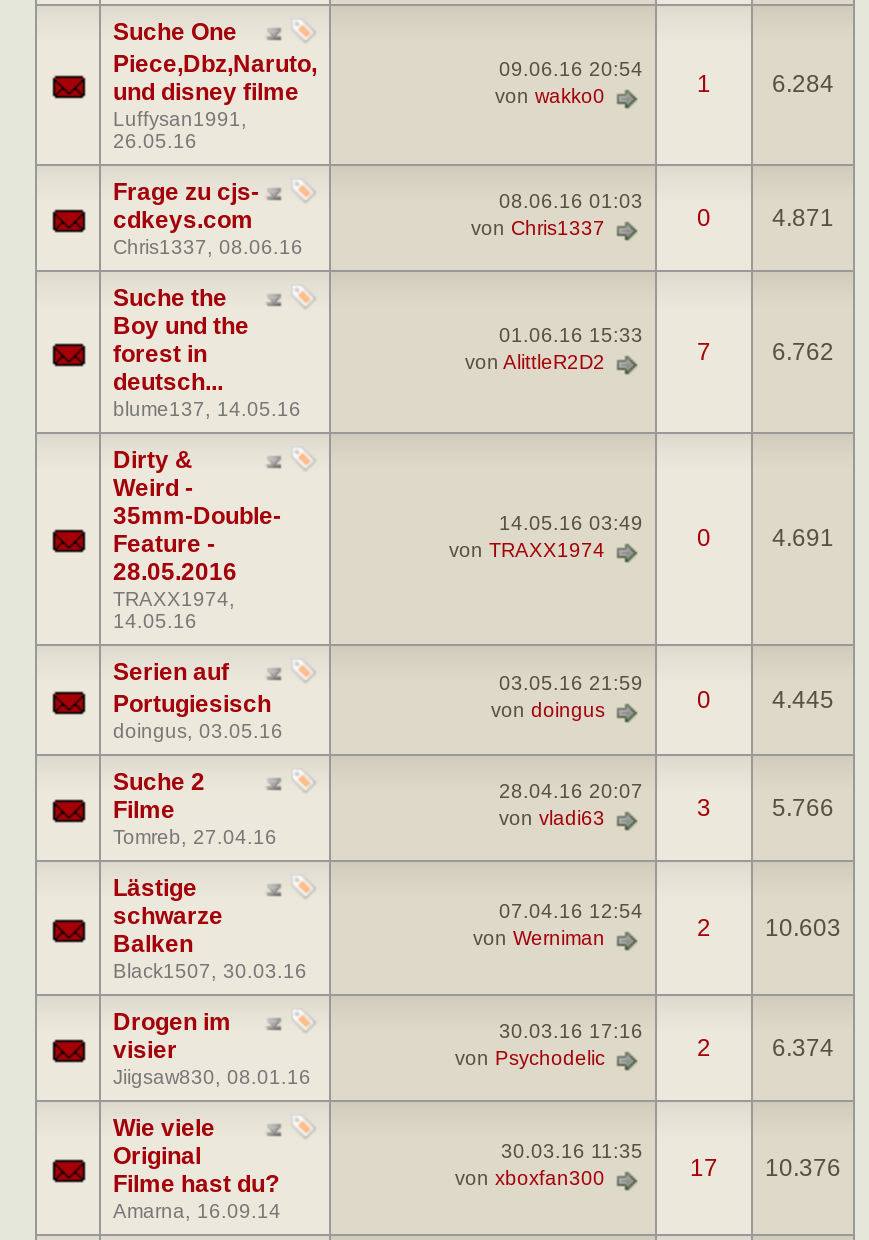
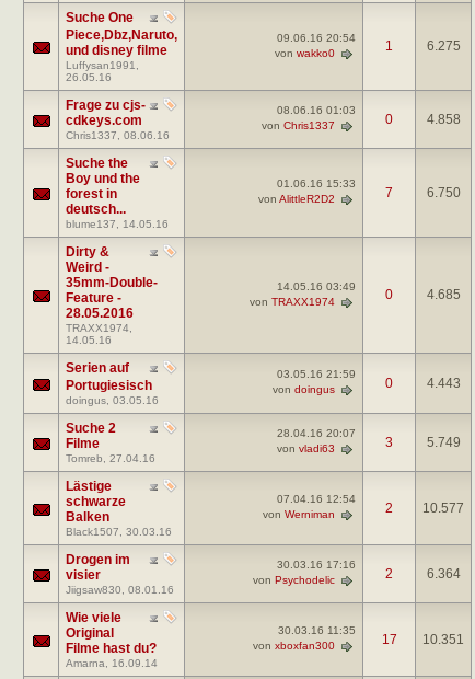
[772,69,834,97] 6.284 -> [426,38,460,53] 6.275
[772,203,834,231] 4.871 -> [426,111,460,127] 4.858
[772,337,834,365] 6.762 -> [426,185,460,200] 6.750
[772,523,834,551] 4.691 -> [426,286,460,302] 4.685
[772,685,834,713] 4.445 -> [426,375,460,391] 4.443
[772,793,834,821] 5.766 -> [426,434,460,450] 5.749
[697,913,841,941] 2 10.603 -> [385,500,464,515] 2 10.577
[772,1033,834,1061] 6.374 -> [426,566,460,581] 6.364
[690,1153,841,1181] 17 10.376 -> [381,631,464,647] 17 10.351

